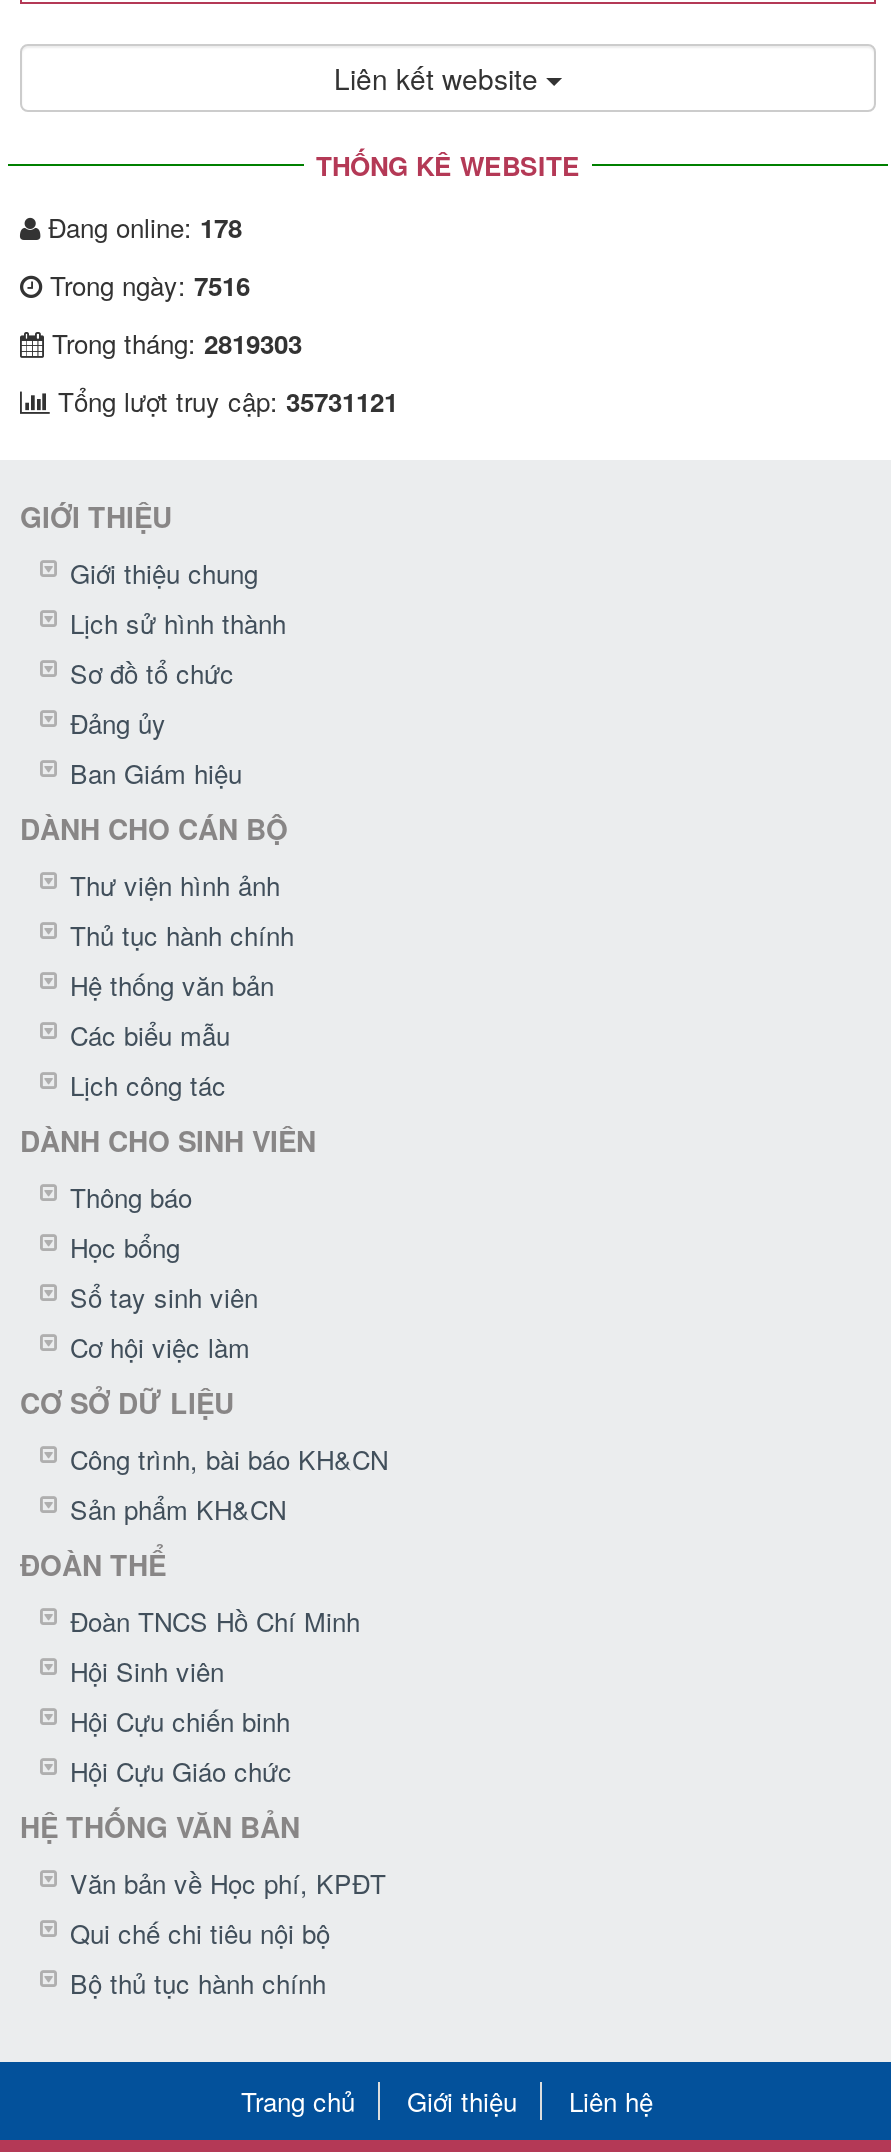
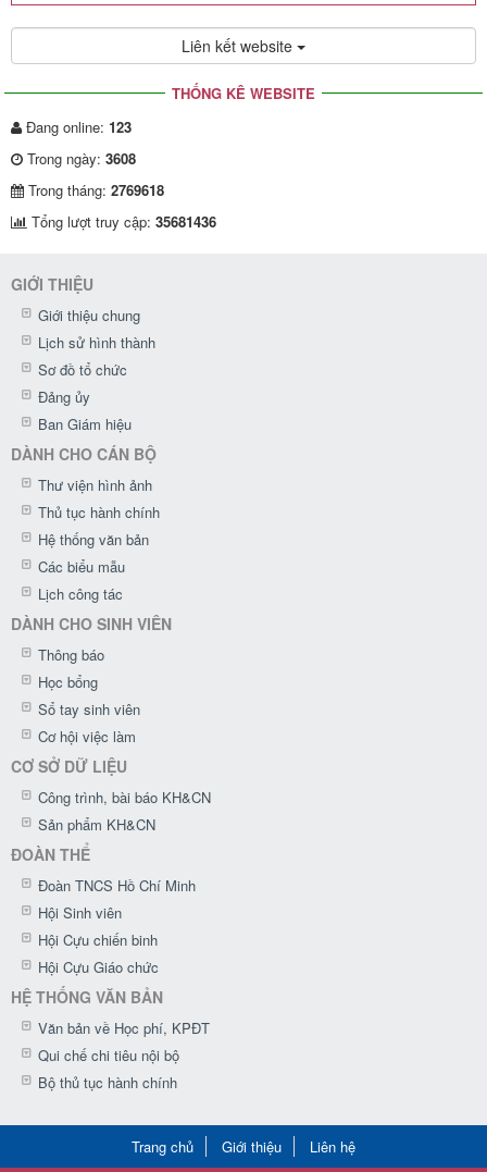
[40,208,242,246] Đang online: 178 -> [22,116,132,137] Đang online: 123
[42,266,250,304] Trong ngày: 7516 -> [23,148,136,169] Trong ngày: 3608
[44,324,302,362] Trong tháng: 2819303 -> [24,179,164,200] Trong tháng: 2769618
[50,382,398,420] Tổng lượt truy cập: 35731121 -> [27,211,216,232] Tổng lượt truy cập: 35681436

